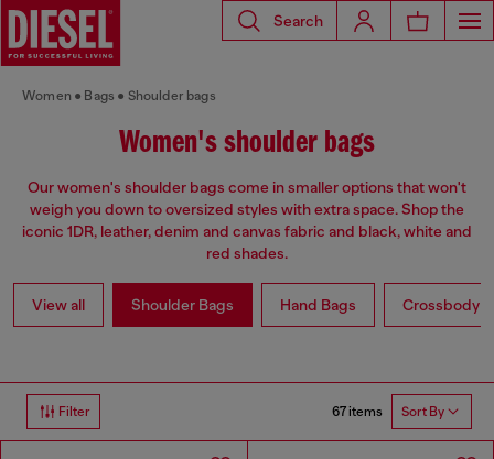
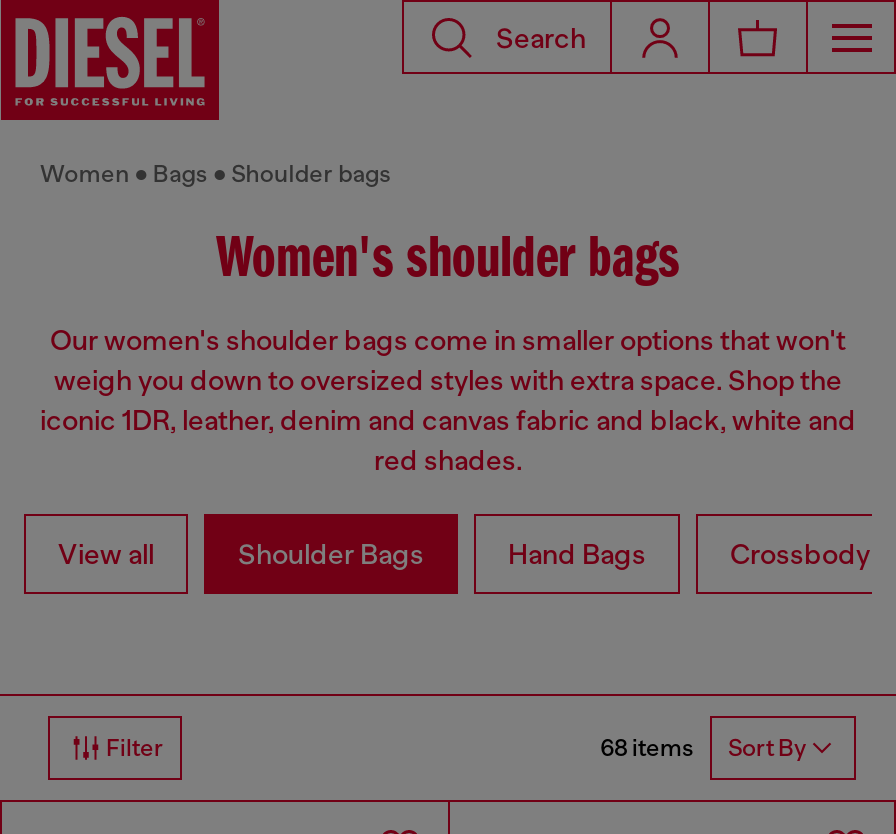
[332,404,444,420] 67 items Sort By -> [600,734,806,763] 68 items Sort By

